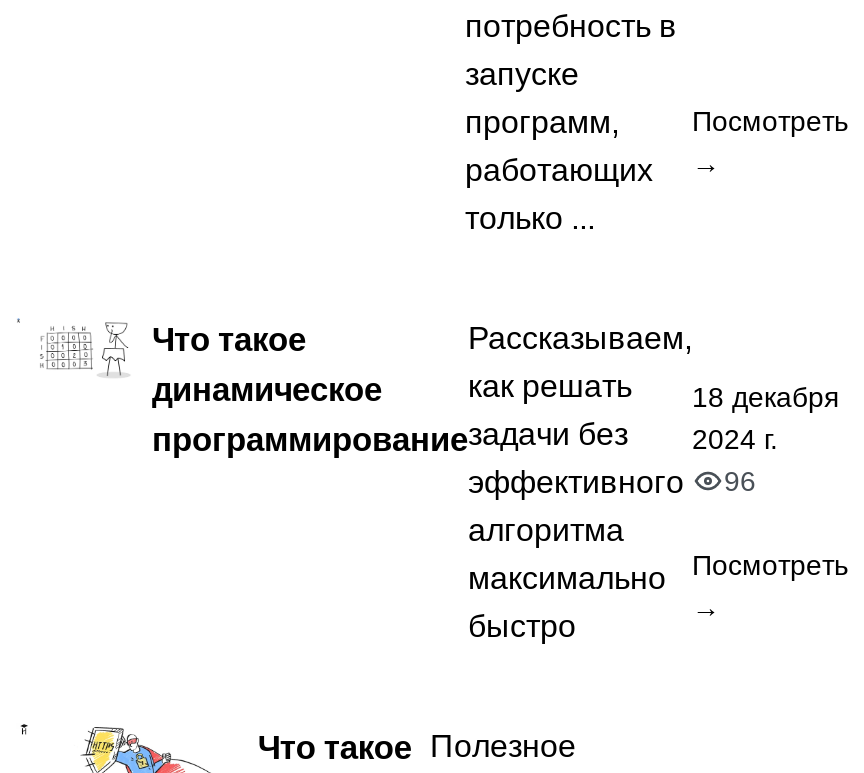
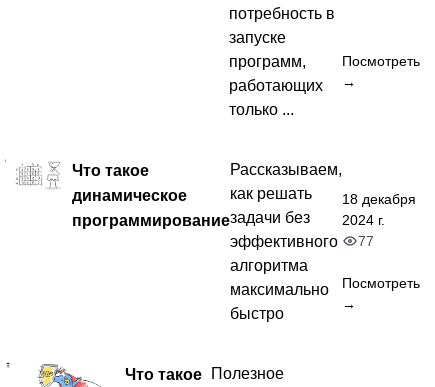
[468,465,756,499] эффективного 96 -> [230,233,374,250] эффективного 77

